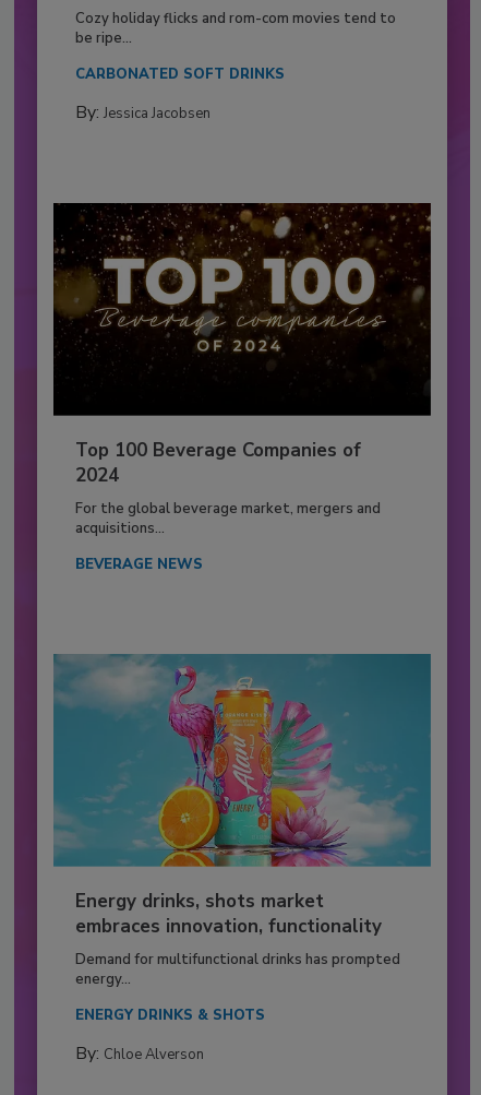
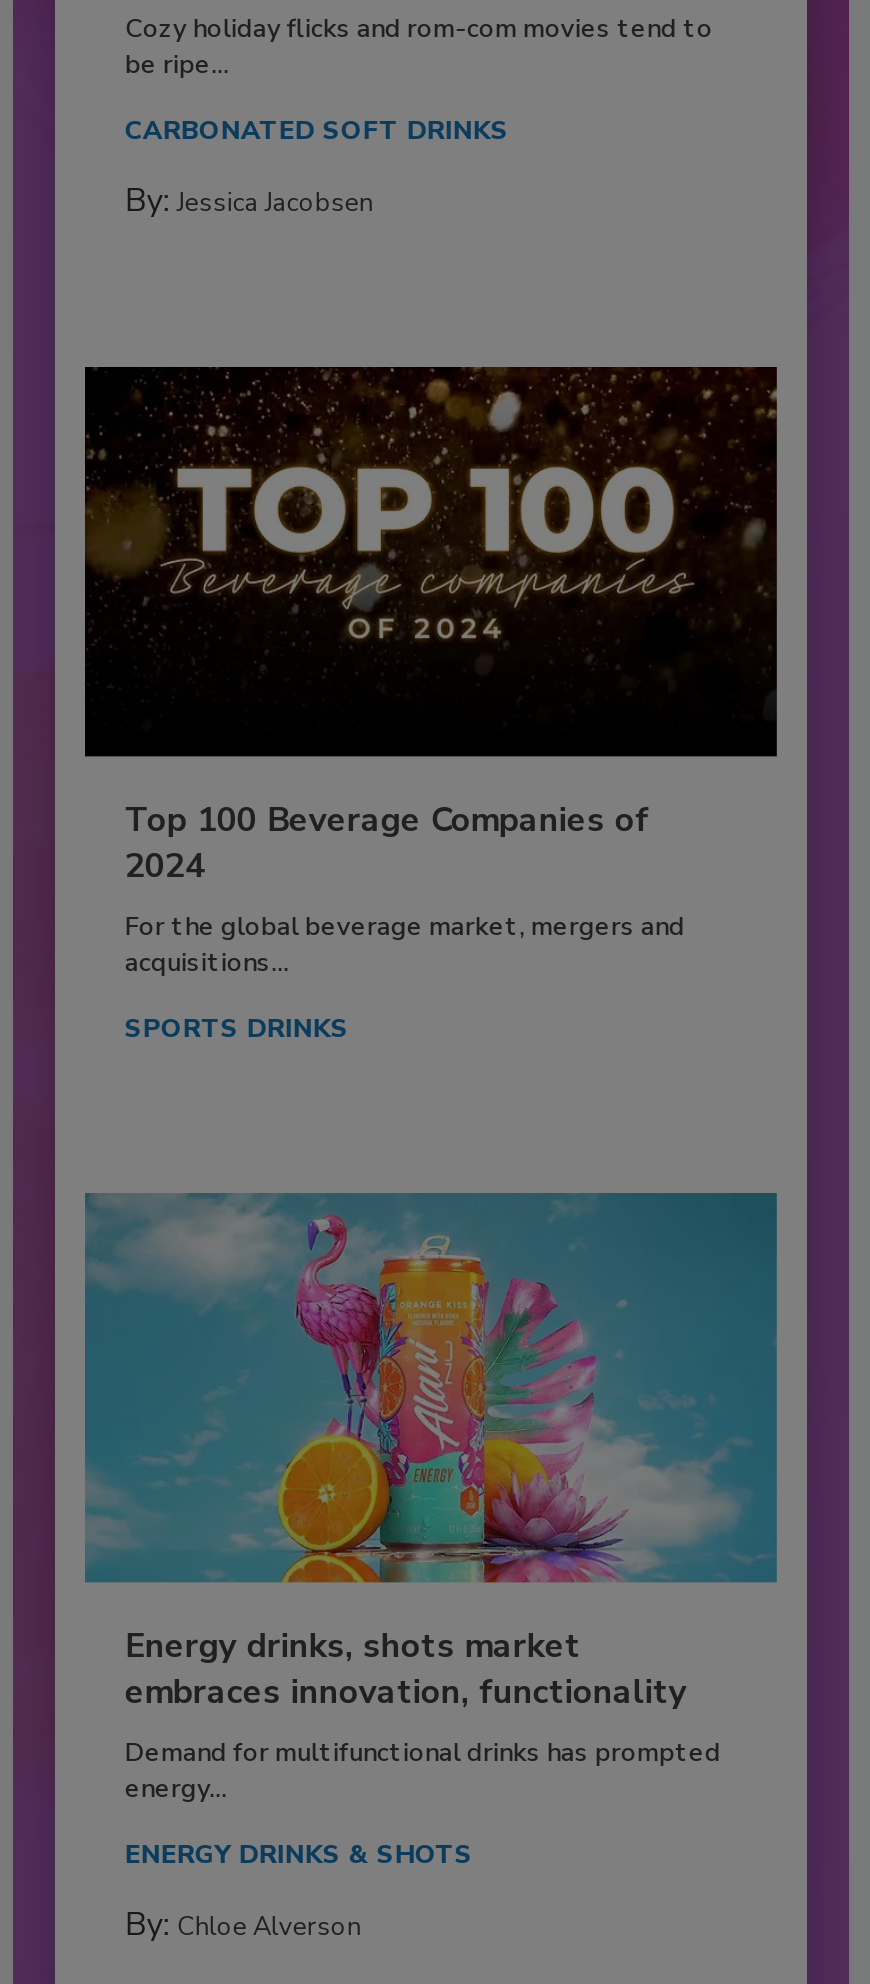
[75,554,203,574] BEVERAGE NEWS -> [125,1011,349,1047] SPORTS DRINKS

